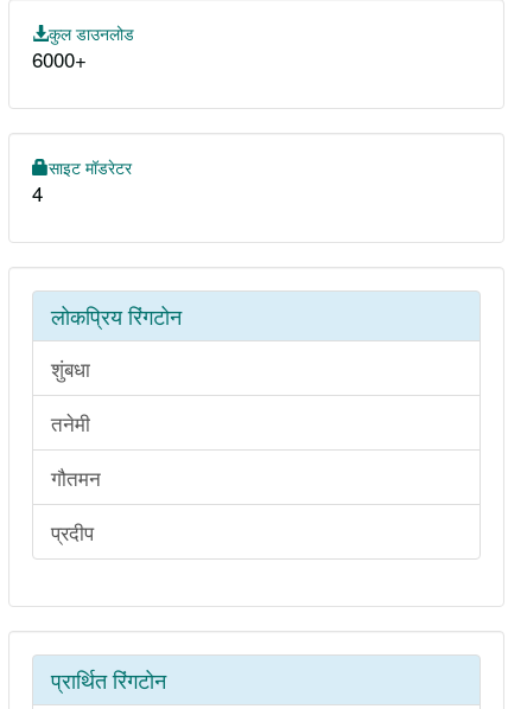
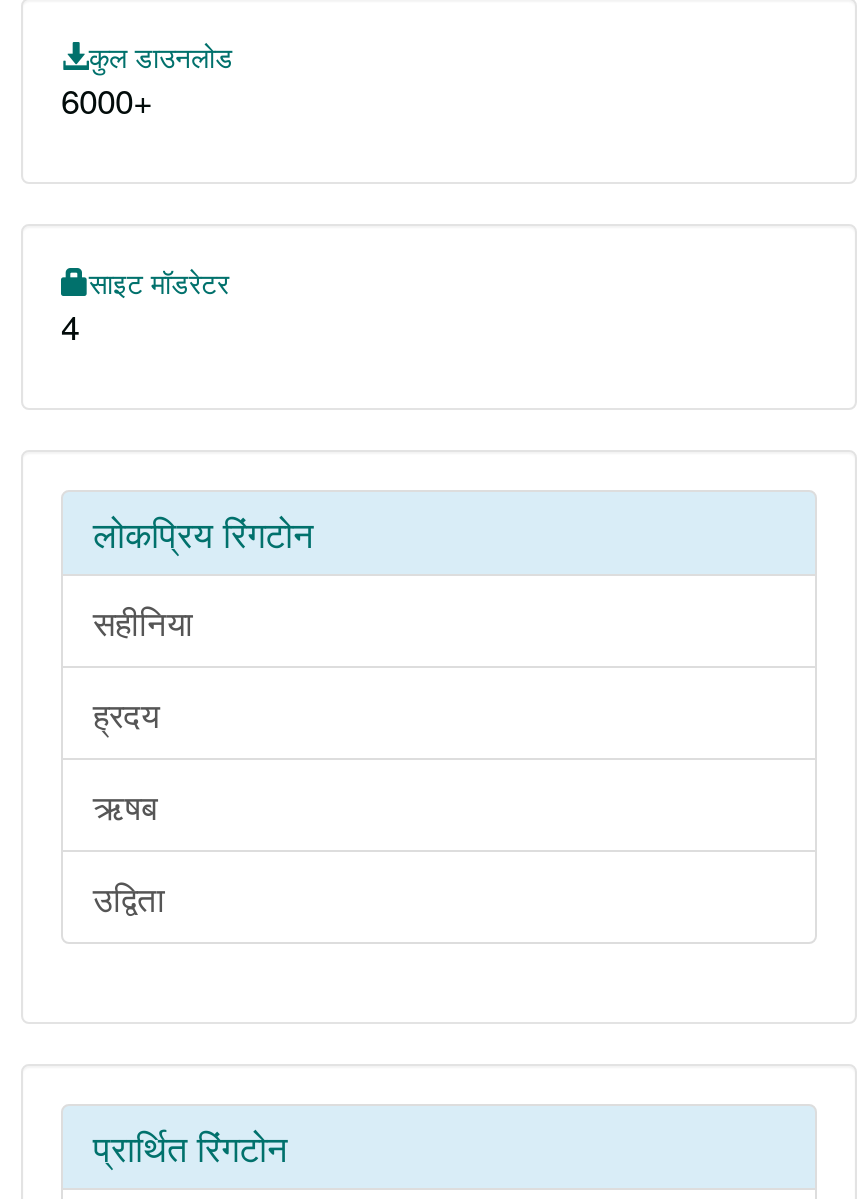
[51,353,90,382] शुंबधा -> [93,595,193,645] सहीनिया
[51,407,90,437] तनेमी -> [93,687,159,737] ह्रदय
[51,462,101,491] गौतमन -> [93,779,157,829] ऋषब
[51,516,94,546] प्रदीप -> [93,871,165,921] उद्विता

